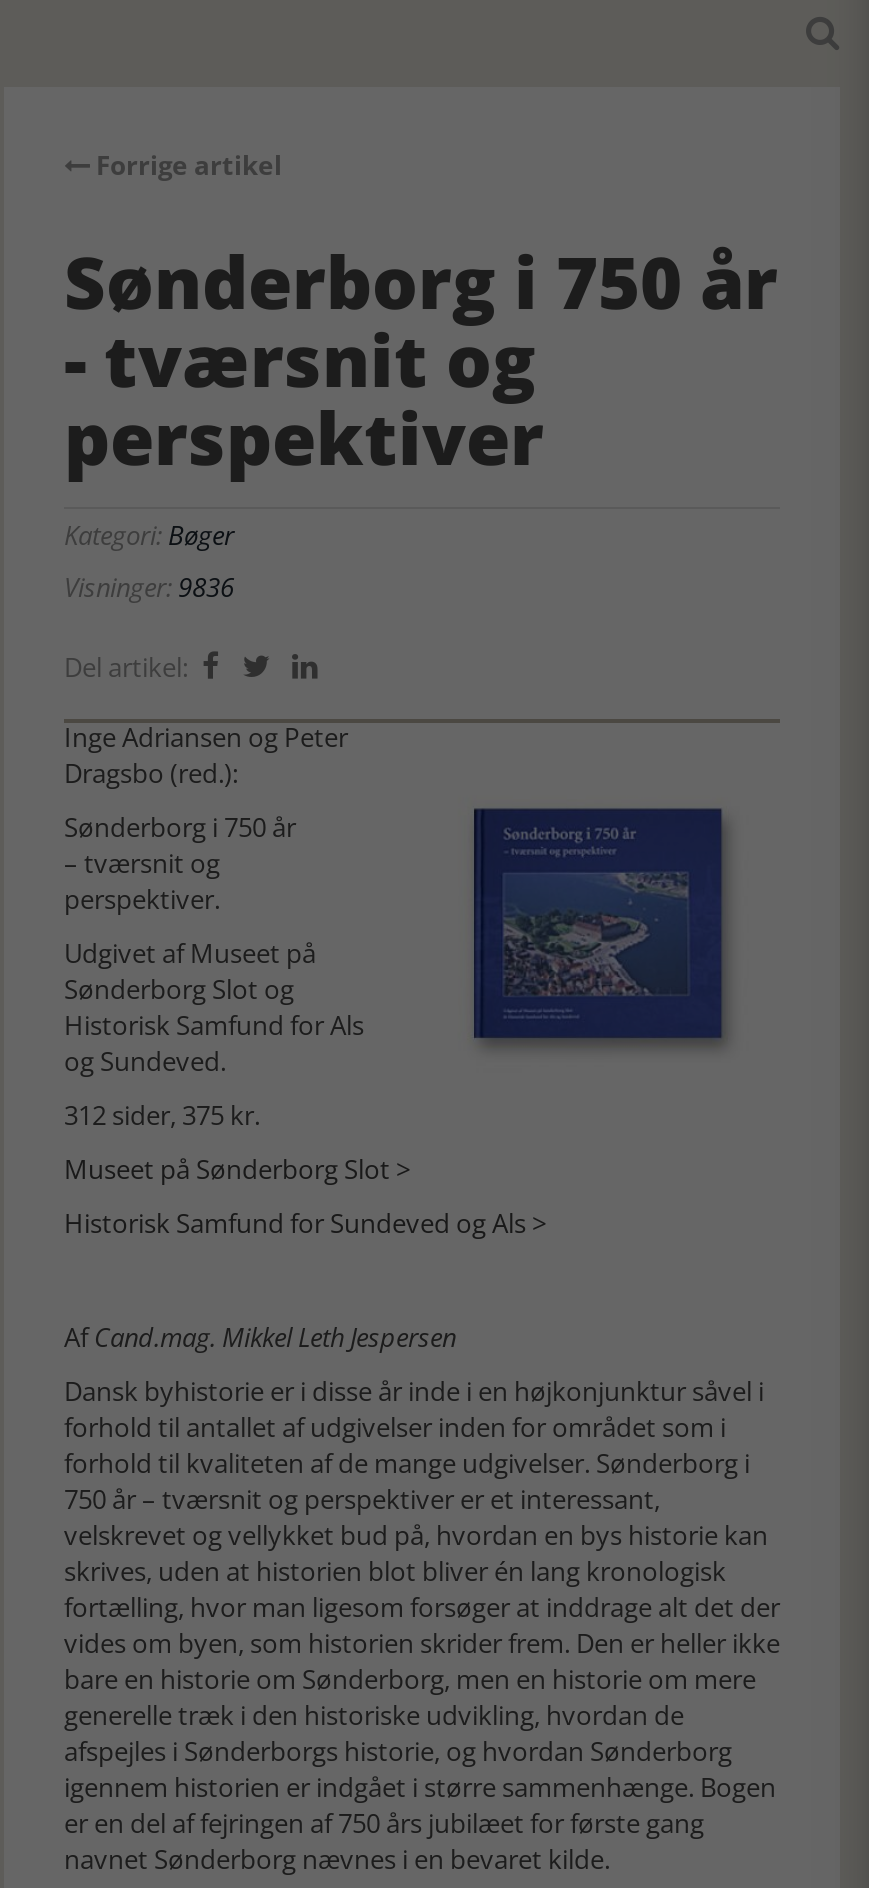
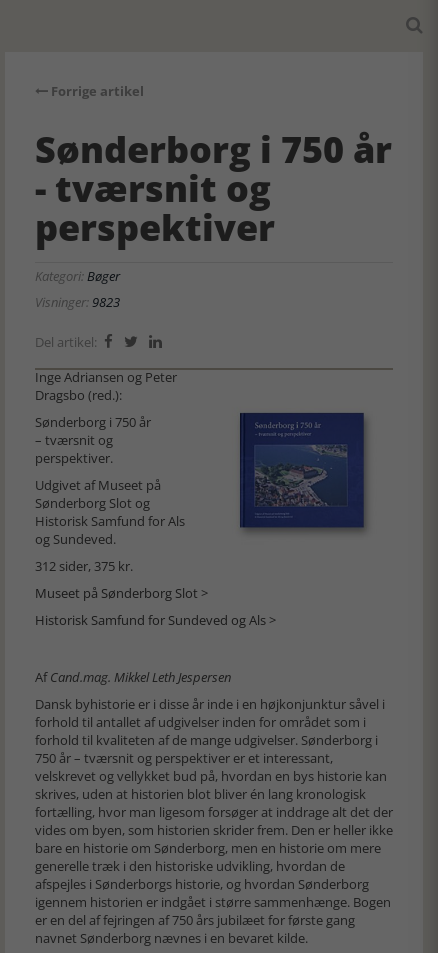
[64,569,234,605] Visninger: 9836 -> [35,293,120,311] Visninger: 9823

